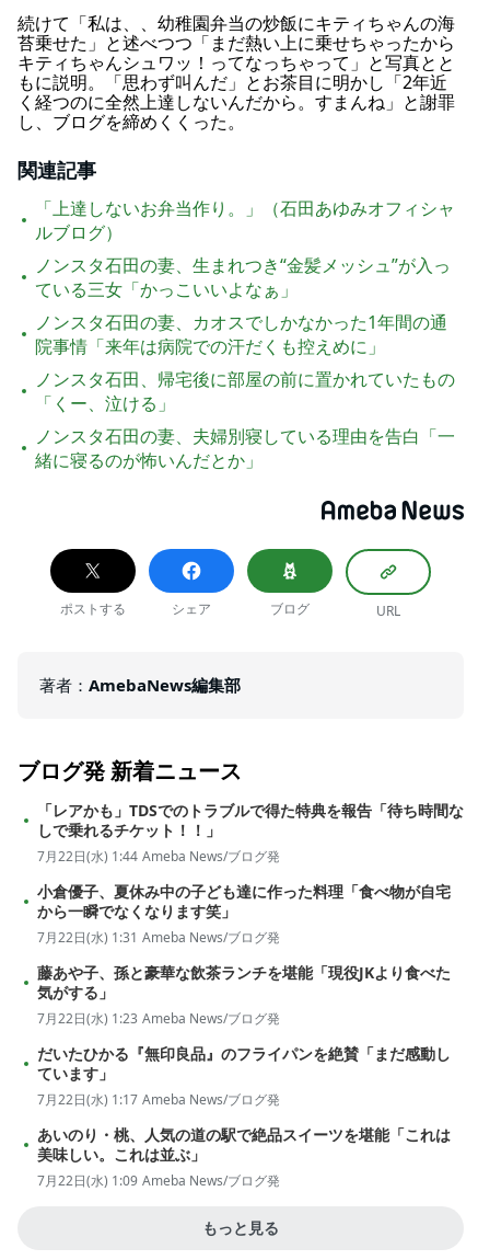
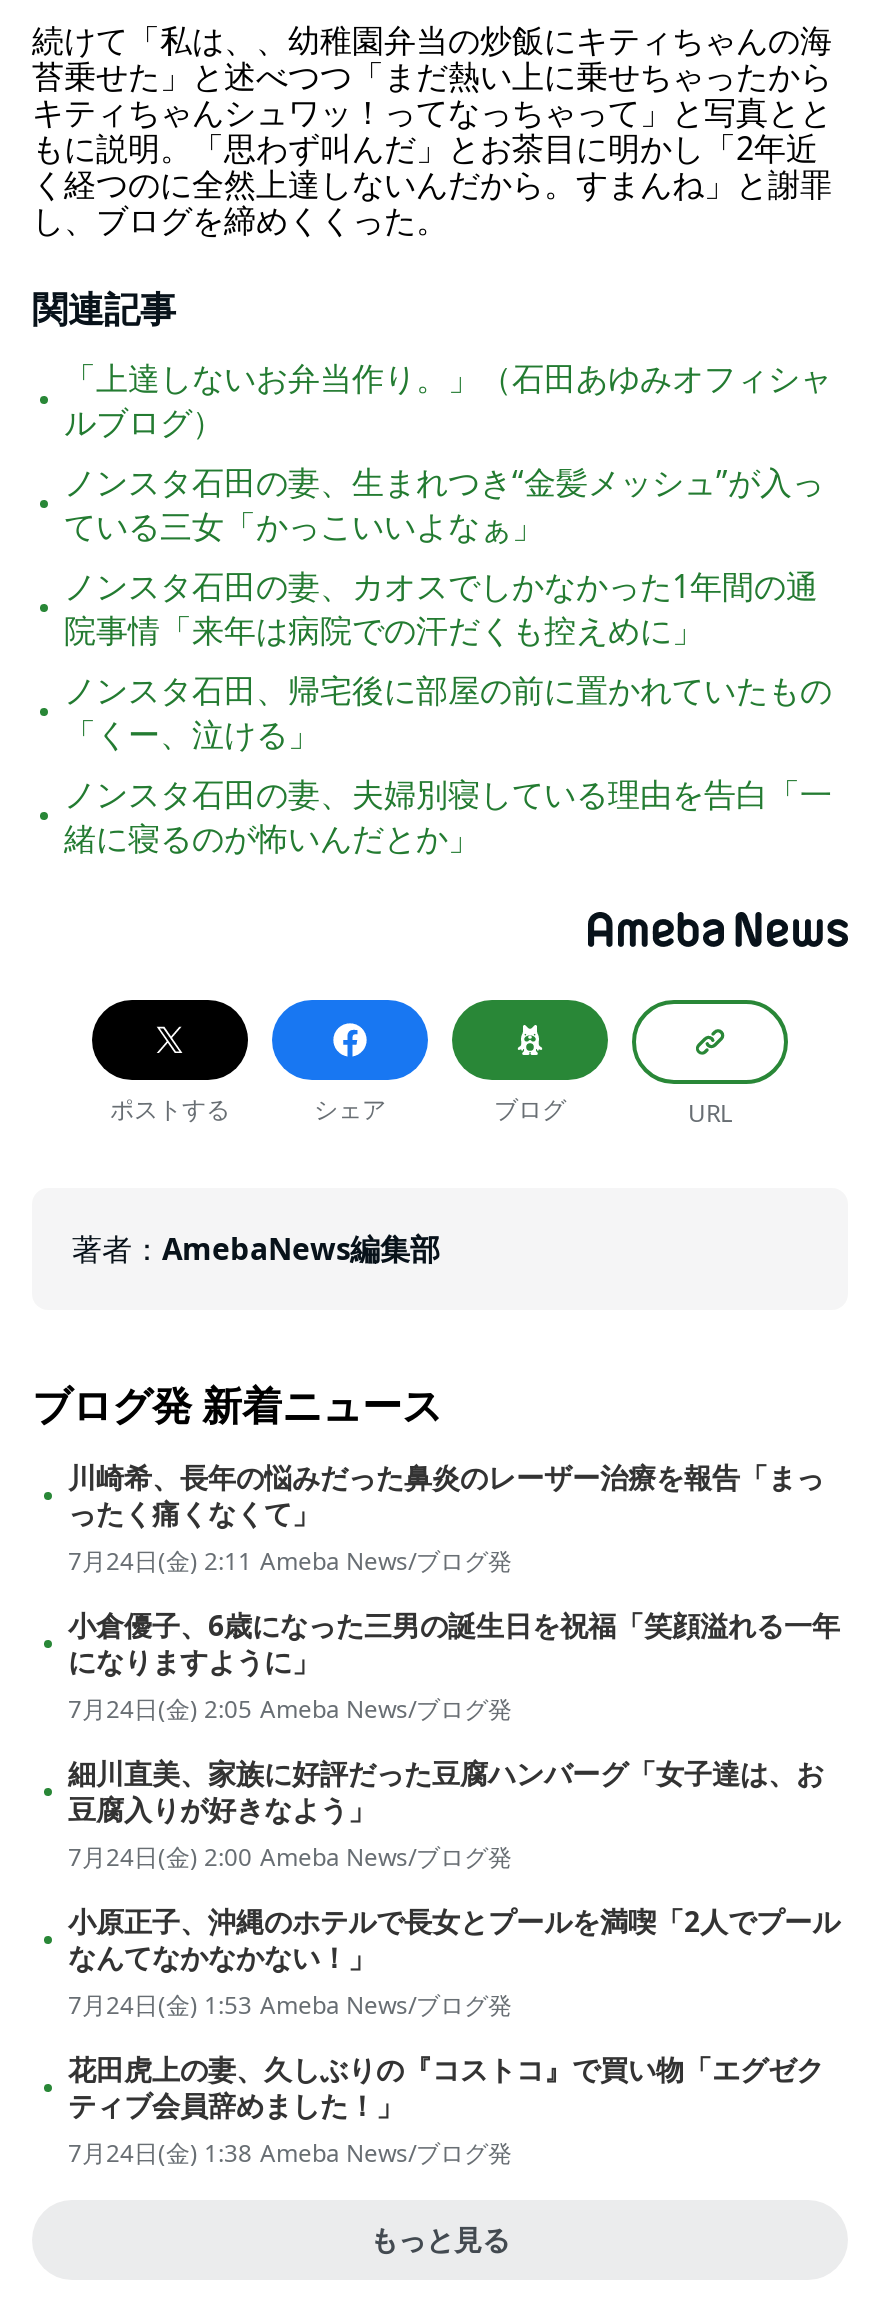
[37,800,464,866] 「レアかも」TDSでのトラブルで得た特典を報告「待ち時間な | しで乗れるチケット！！」 | 7月22日(水) 1:44 Ameba News/ブログ発 -> [68,1458,824,1578] 川崎希、長年の悩みだった鼻炎のレーザー治療を報告「まっ | ったく痛くなくて」 | 7月24日(金) 2:11 Ameba News/ブログ発
[37,881,451,947] 小倉優子、夏休み中の子ども達に作った料理「食べ物が自宅 | から一瞬でなくなります笑」 | 7月22日(水) 1:31 Ameba News/ブログ発 -> [68,1606,840,1726] 小倉優子、6歳になった三男の誕生日を祝福「笑顔溢れる一年 | になりますように」 | 7月24日(金) 2:05 Ameba News/ブログ発
[37,962,451,1028] 藤あや子、孫と豪華な飲茶ランチを堪能「現役JKより食べた | 気がする」 | 7月22日(水) 1:23 Ameba News/ブログ発 -> [68,1754,824,1874] 細川直美、家族に好評だった豆腐ハンバーグ「女子達は、お | 豆腐入りが好きなよう」 | 7月24日(金) 2:00 Ameba News/ブログ発
[37,1043,451,1109] だいたひかる『無印良品』のフライパンを絶賛「まだ感動し | ています」 | 7月22日(水) 1:17 Ameba News/ブログ発 -> [68,1902,840,2022] 小原正子、沖縄のホテルで長女とプールを満喫「2人でプール | なんてなかなかない！」 | 7月24日(金) 1:53 Ameba News/ブログ発
[37,1124,451,1190] あいのり・桃、人気の道の駅で絶品スイーツを堪能「これは | 美味しい。これは並ぶ」 | 7月22日(水) 1:09 Ameba News/ブログ発 -> [68,2050,824,2170] 花田虎上の妻、久しぶりの『コストコ』で買い物「エグゼク | ティブ会員辞めました！」 | 7月24日(金) 1:38 Ameba News/ブログ発

